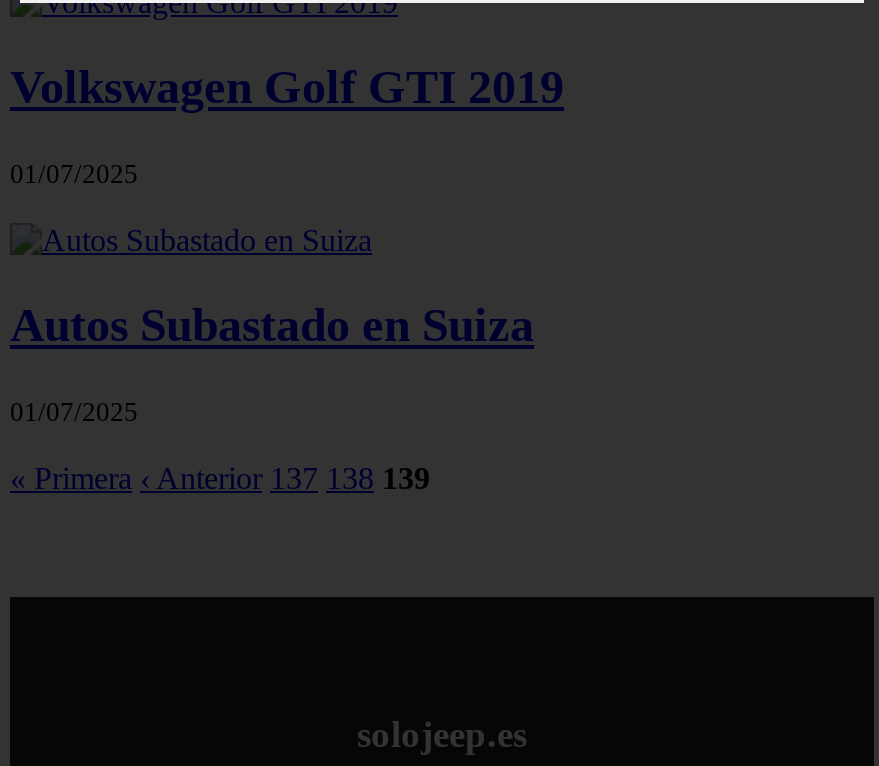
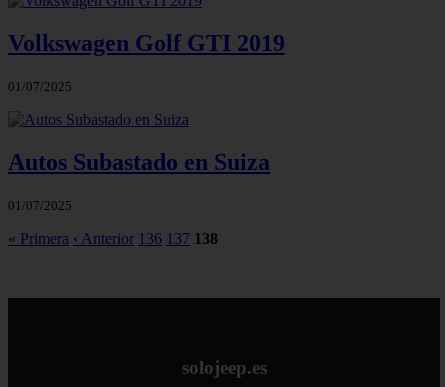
[10,460,430,494] « Primera ‹ Anterior 137 138 139 -> [8,230,218,247] « Primera ‹ Anterior 136 137 138

